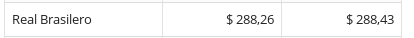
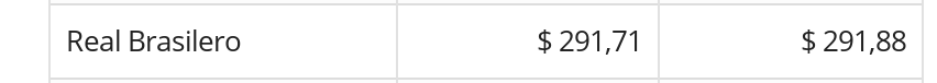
[226,10,274,28] $ 288,26 -> [537,21,642,61] $ 291,71
[346,10,394,28] $ 288,43 -> [801,21,906,61] $ 291,88

